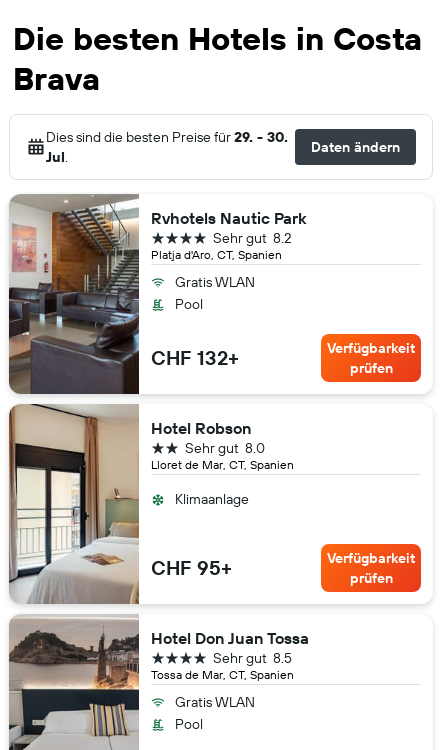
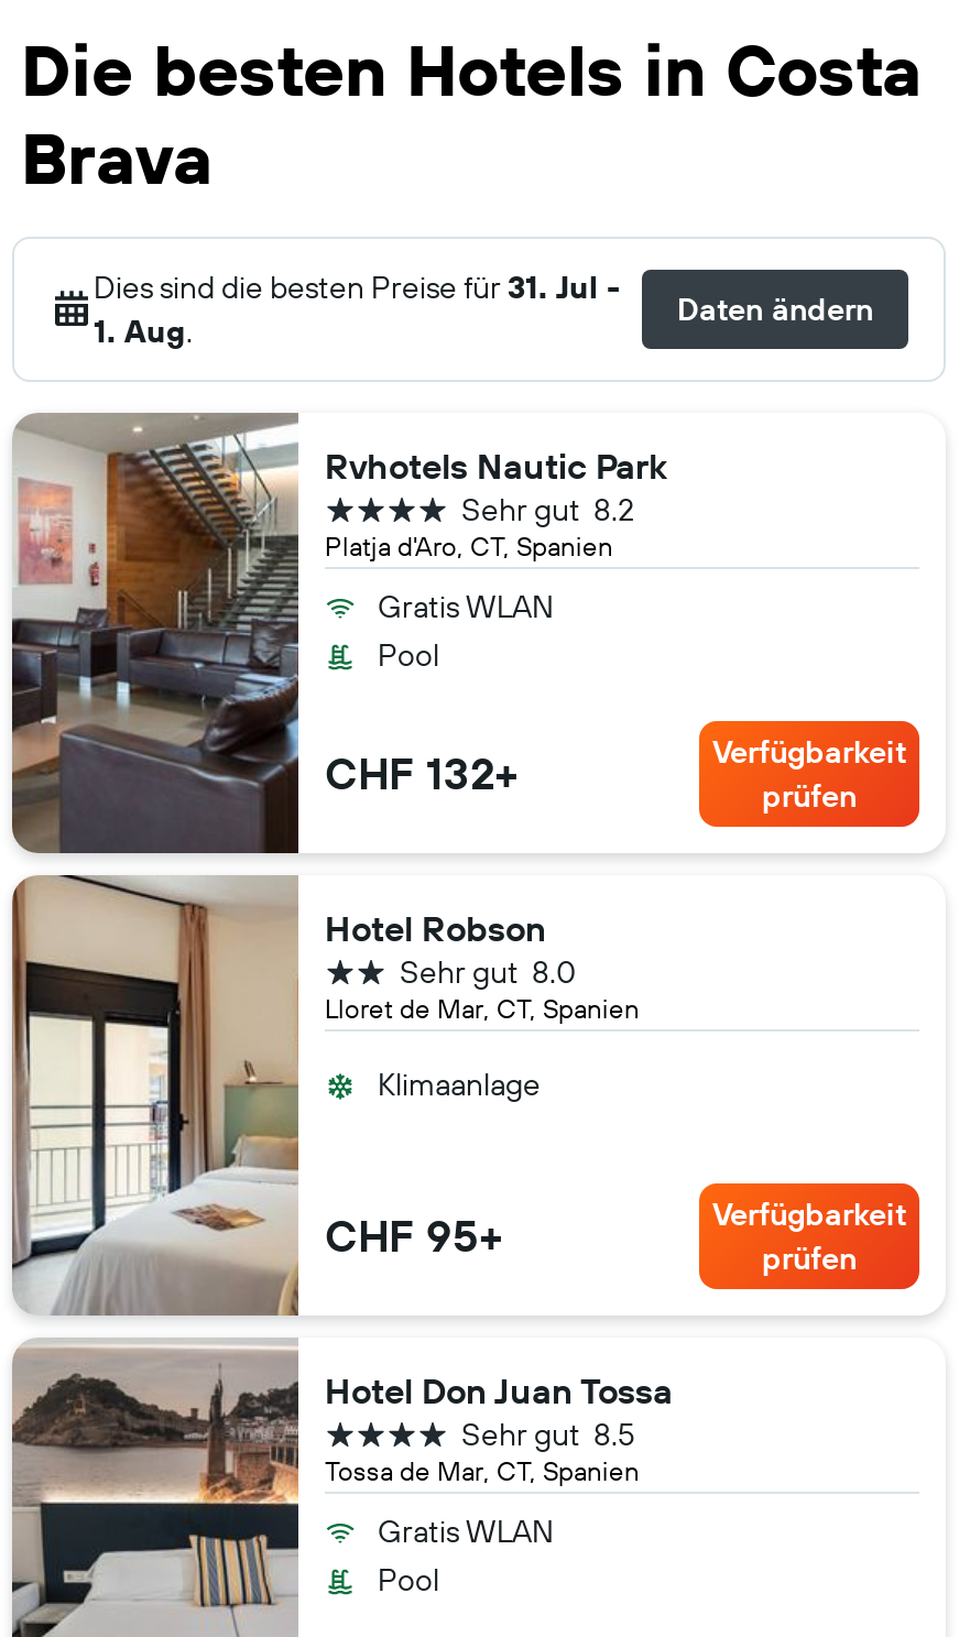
[46,128,288,166] Dies sind die besten Preise für 29. - 30. | Jul. -> [94,268,620,351] Dies sind die besten Preise für 31. Jul - | 1. Aug.

